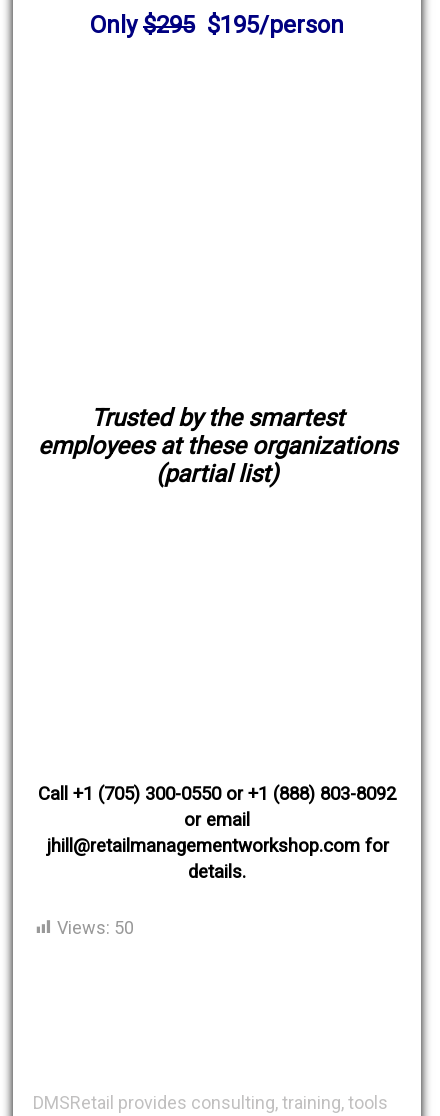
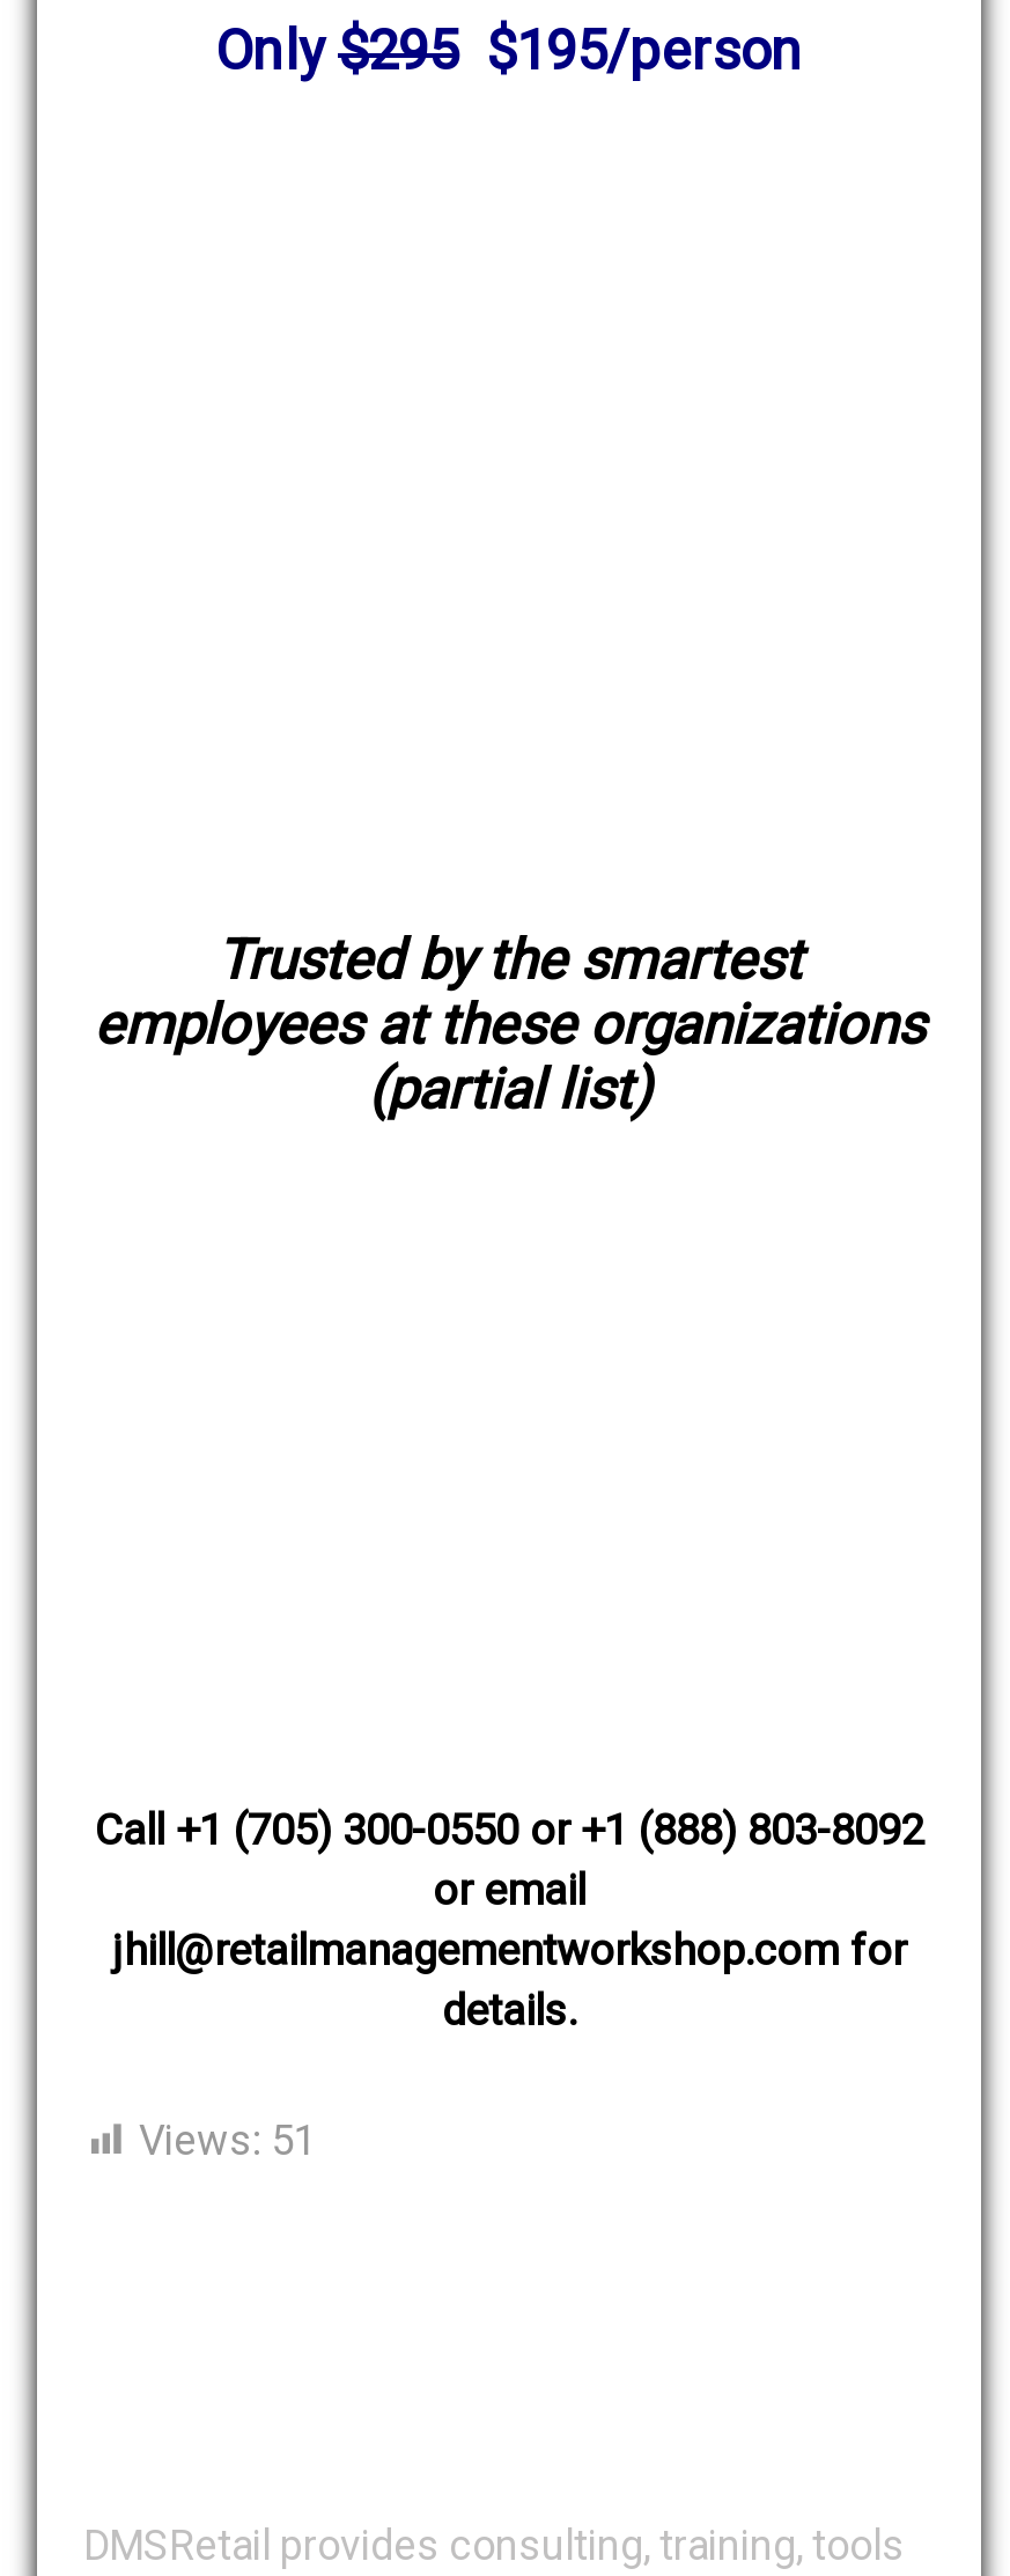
[57,917,134,938] Views: 50 -> [139,2116,317,2164] Views: 51

